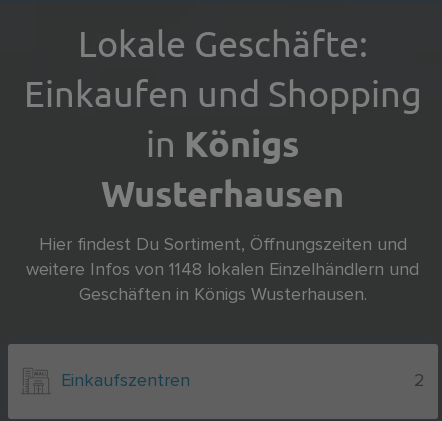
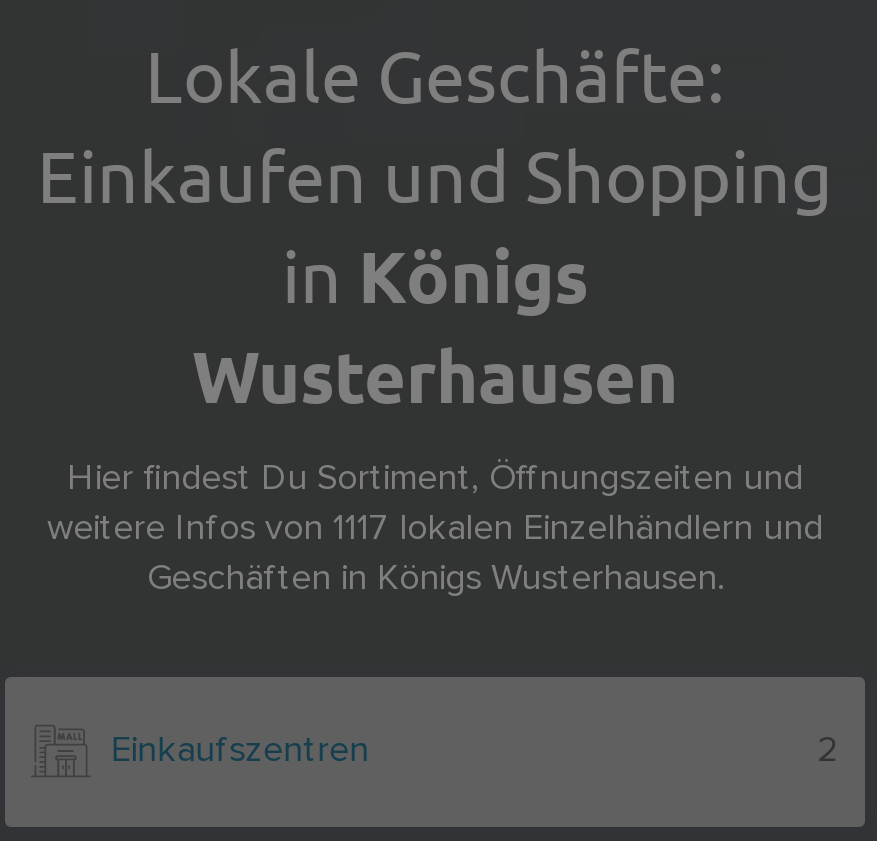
[26,261,419,279] weitere Infos von 1148 lokalen Einzelhändlern und -> [47,511,823,547] weitere Infos von 1117 lokalen Einzelhändlern und

